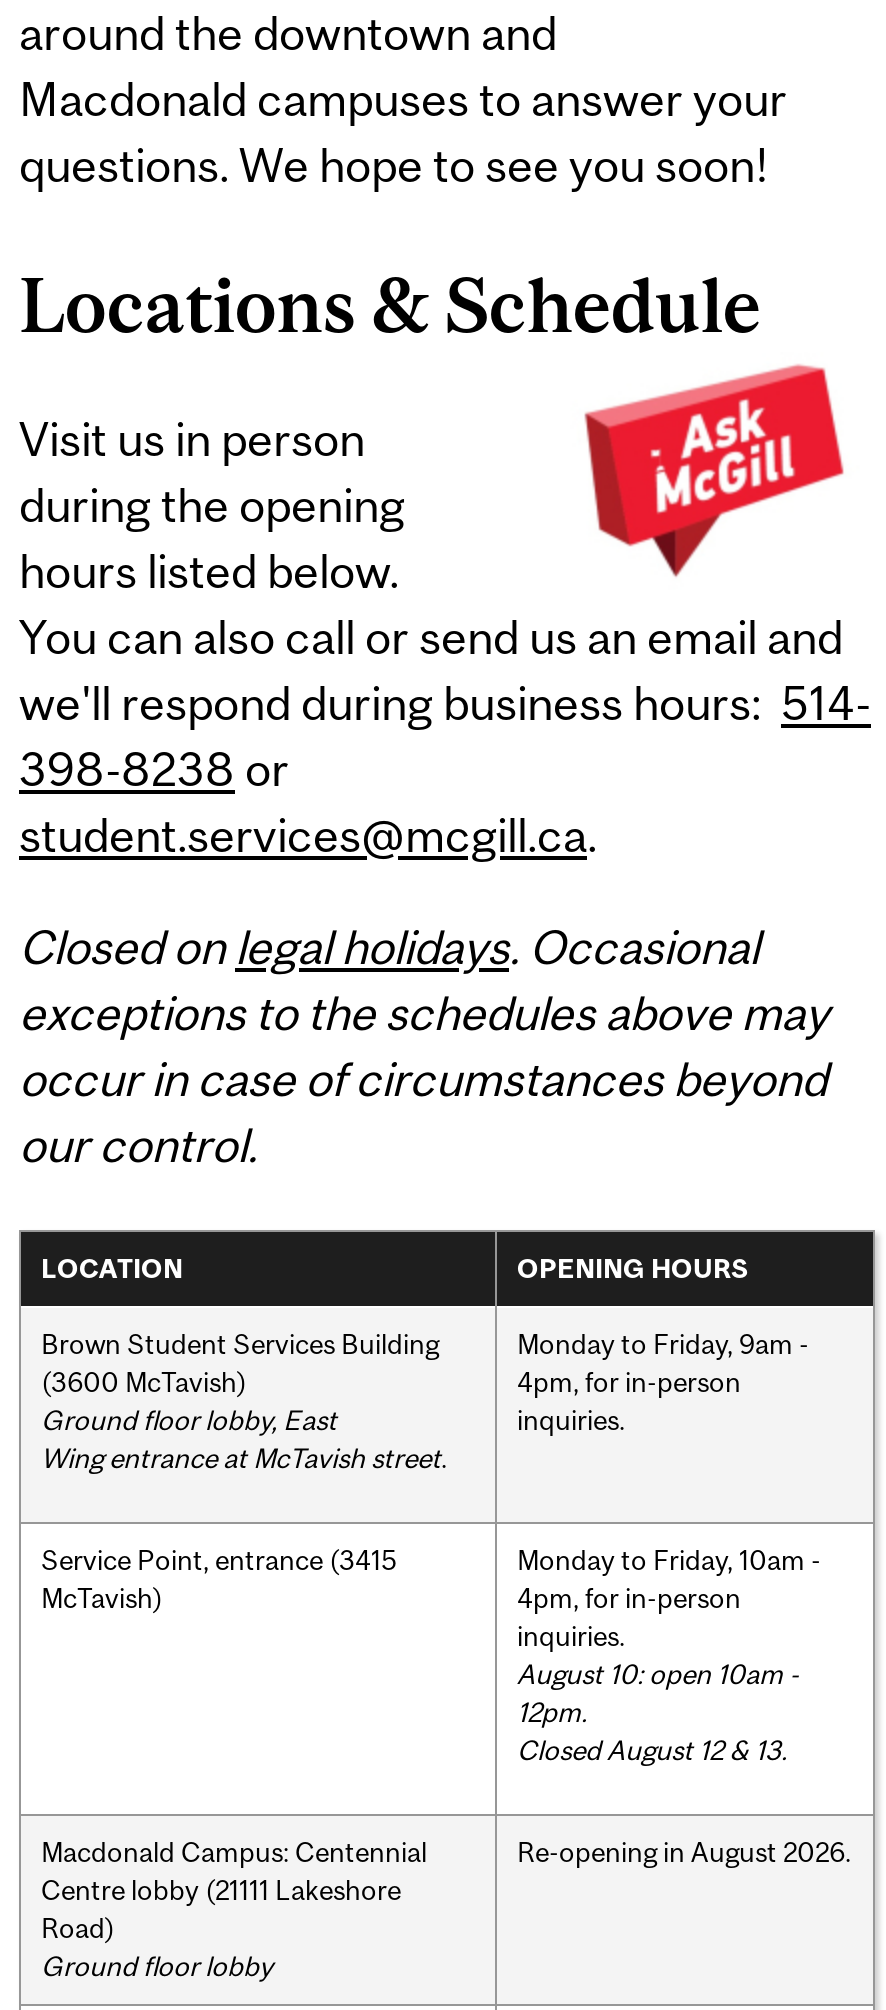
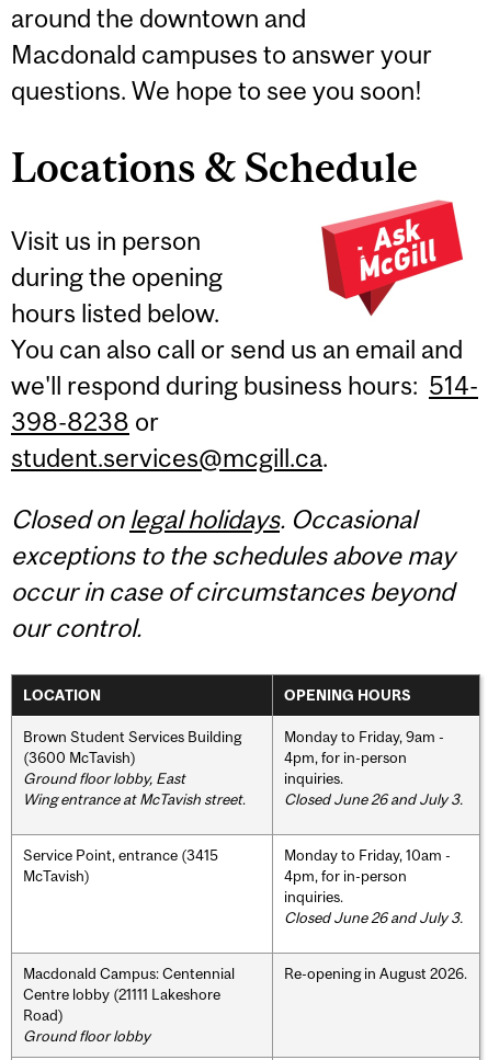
none -> [284,790,463,807] Closed June 26 and July 3.
[517,1657,799,1765] August 10: open 10am - | 12pm. | Closed August 12 & 13. -> [284,908,463,926] Closed June 26 and July 3.

